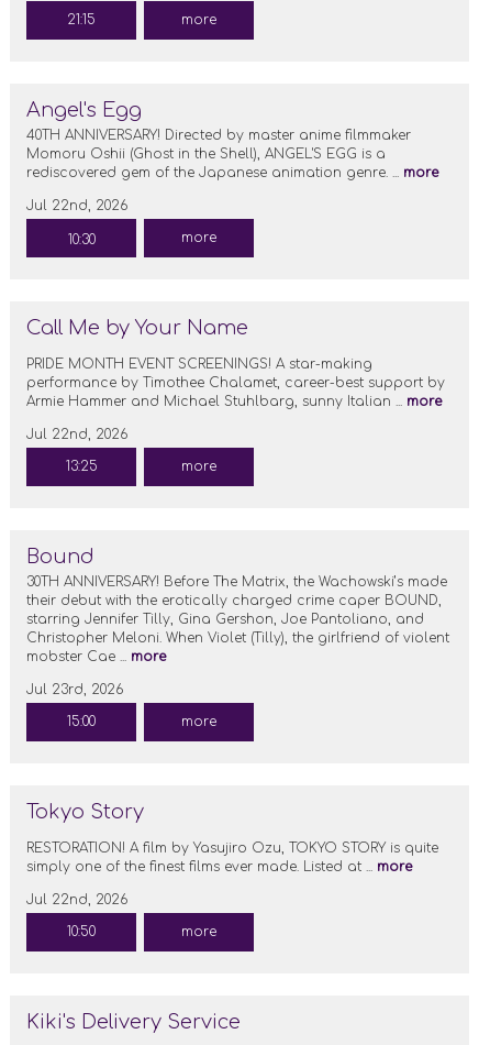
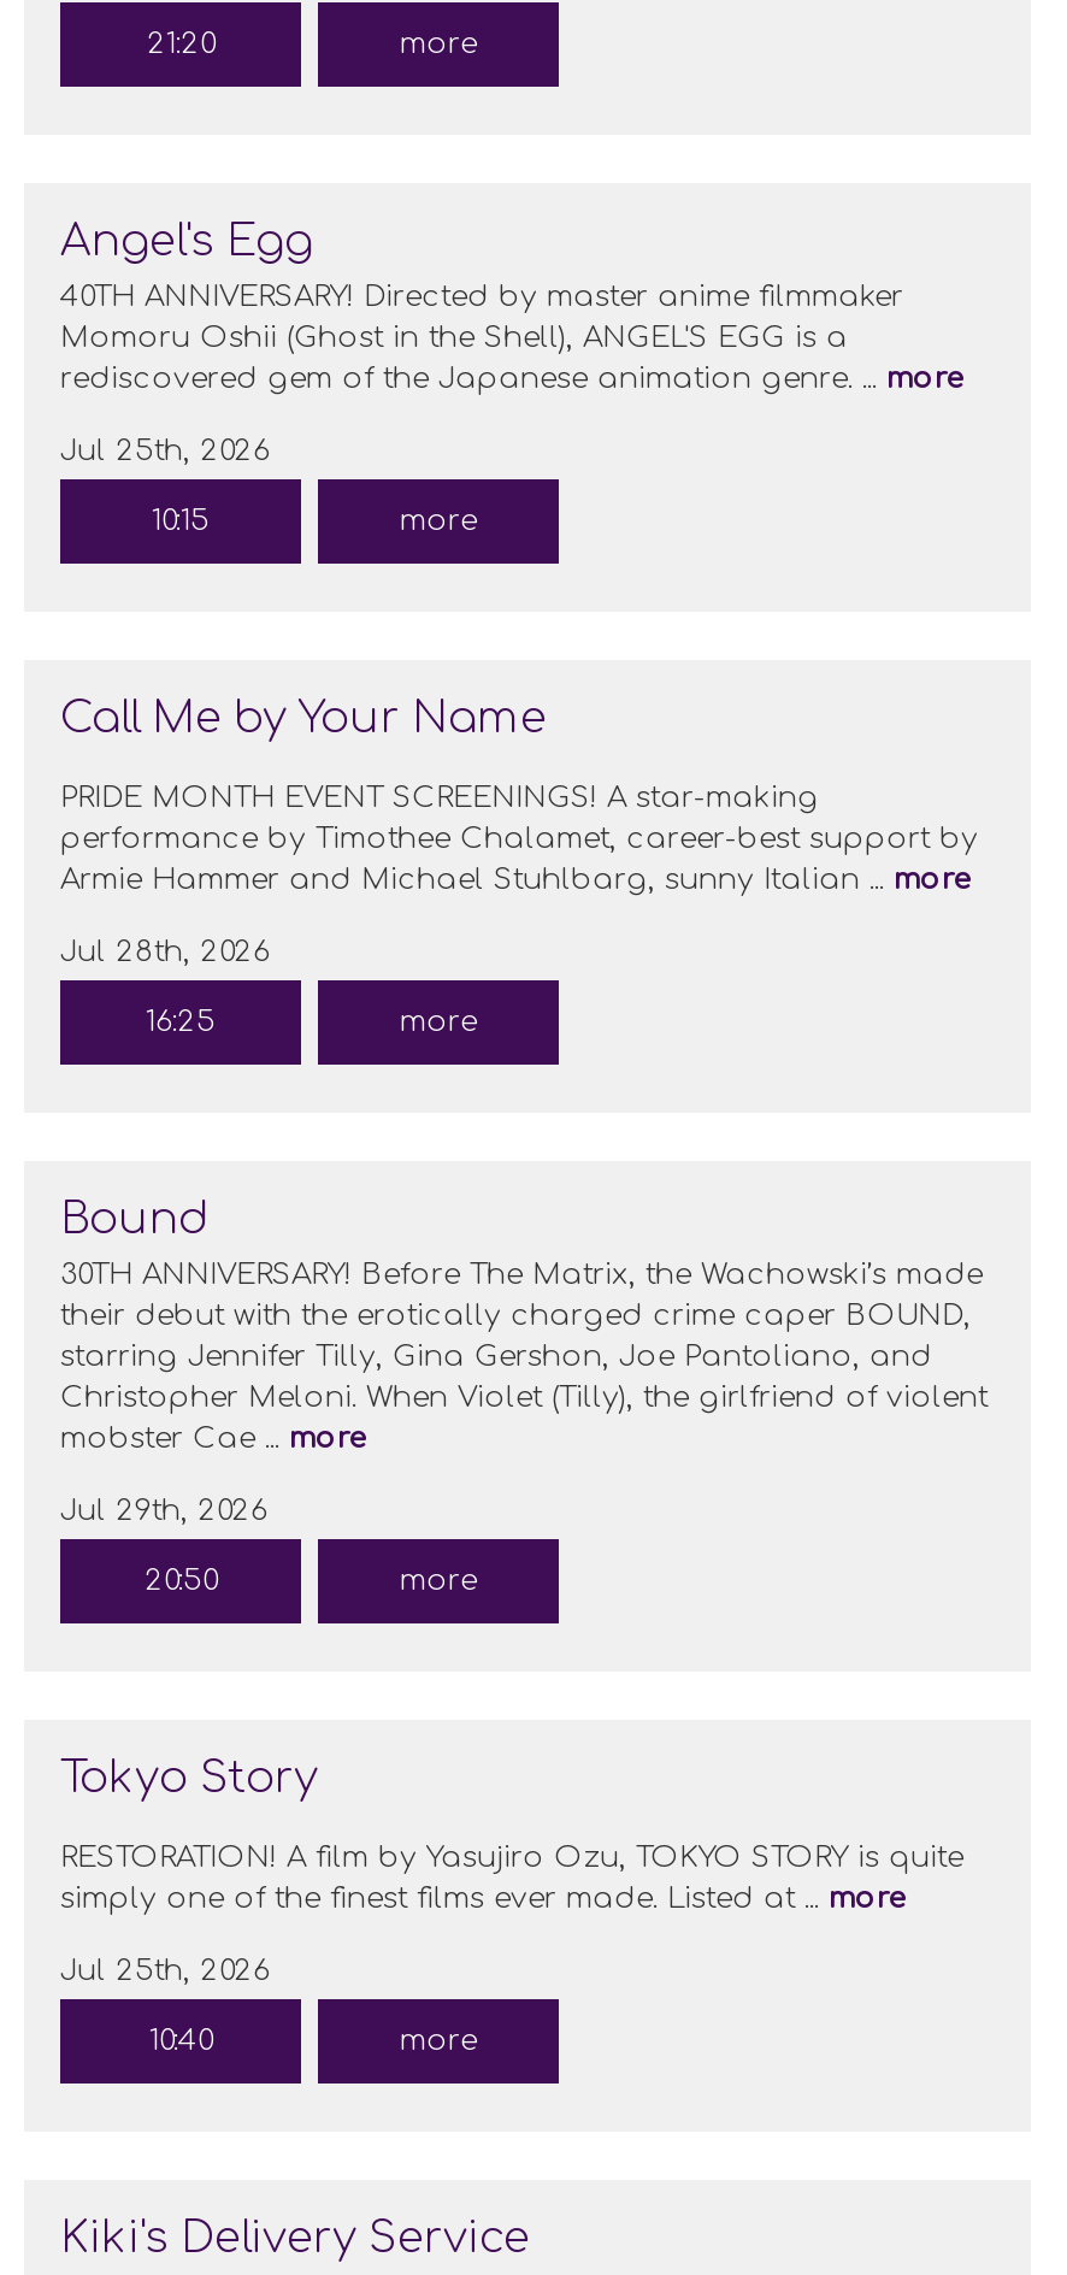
[67,12,96,28] 21:15 -> [147,27,214,61] 21:20
[26,198,127,214] Jul 22nd, 2026 -> [60,434,270,468] Jul 25th, 2026
[68,232,95,248] 10:30 -> [152,504,210,538] 10:15
[26,427,127,442] Jul 22nd, 2026 -> [60,935,270,969] Jul 28th, 2026
[65,459,97,474] 13:25 -> [146,1005,216,1039] 16:25
[26,682,123,698] Jul 23rd, 2026 -> [60,1494,267,1528] Jul 29th, 2026
[67,714,96,730] 15:00 -> [145,1564,217,1597] 20:50
[26,892,127,908] Jul 22nd, 2026 -> [60,1954,270,1988] Jul 25th, 2026
[67,924,96,940] 10:50 -> [149,2024,212,2057] 10:40

